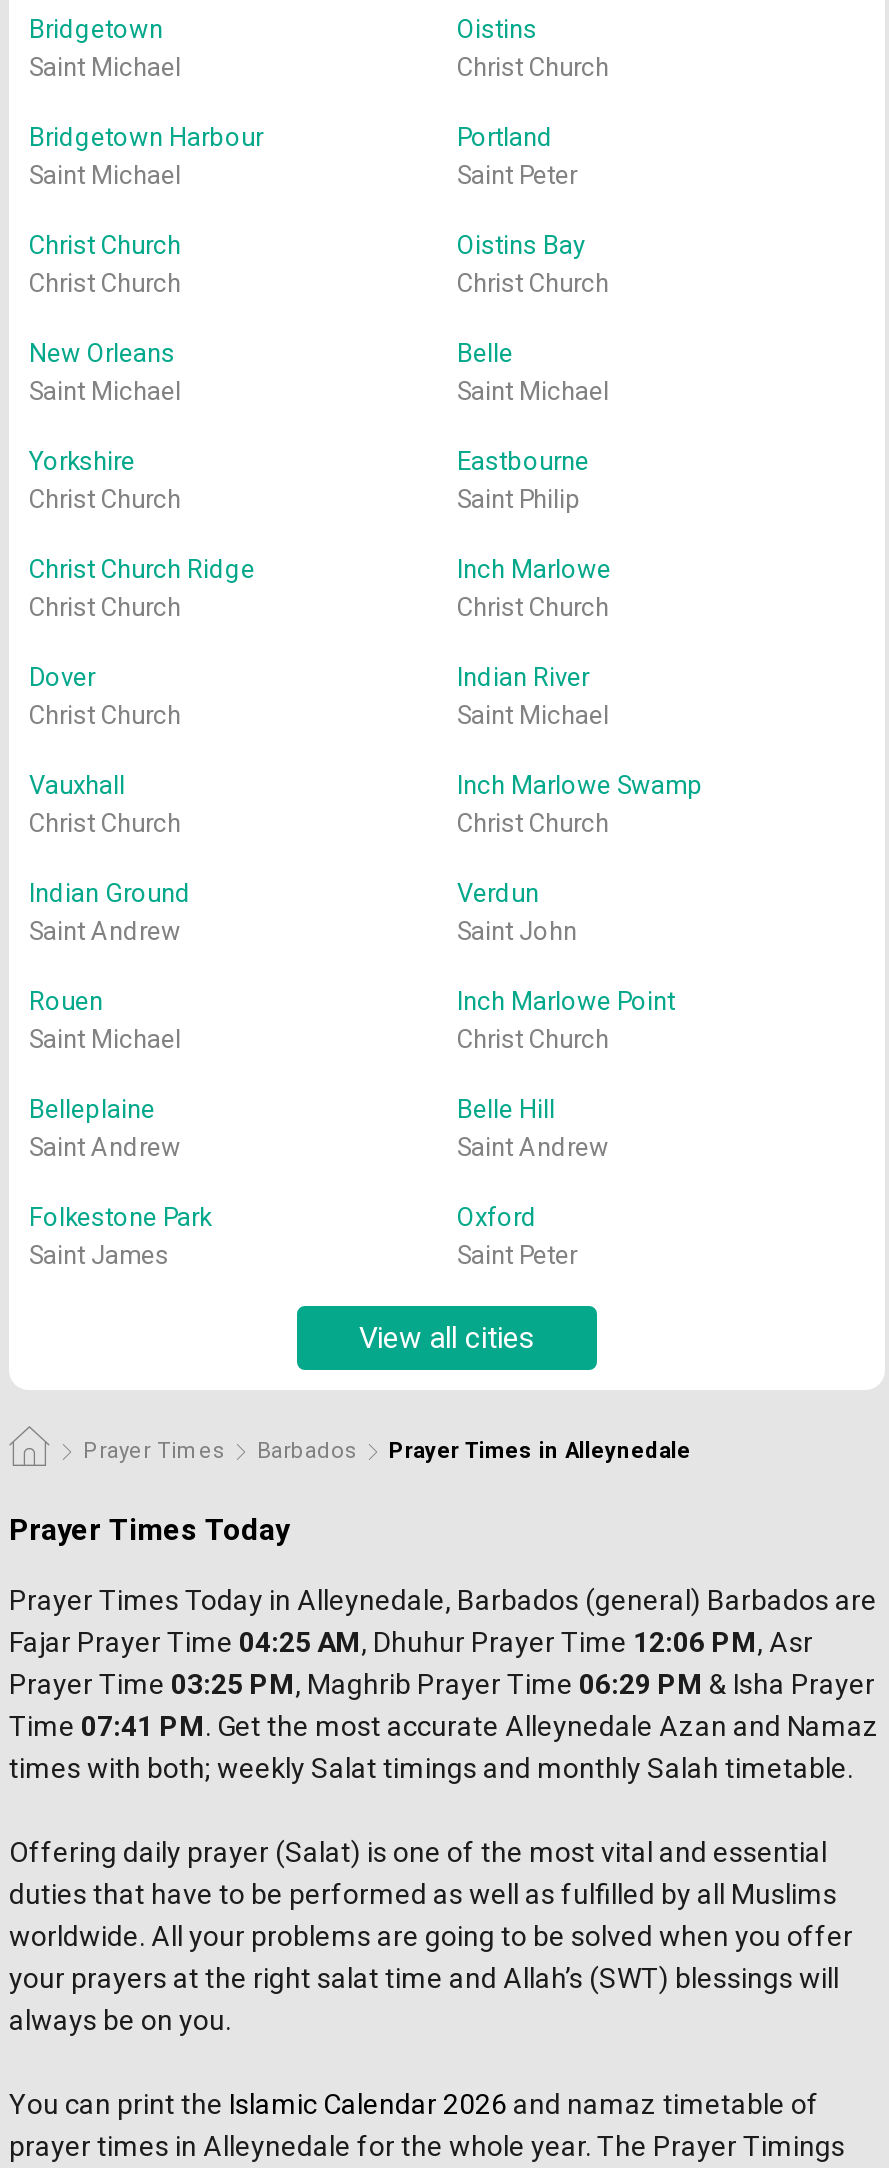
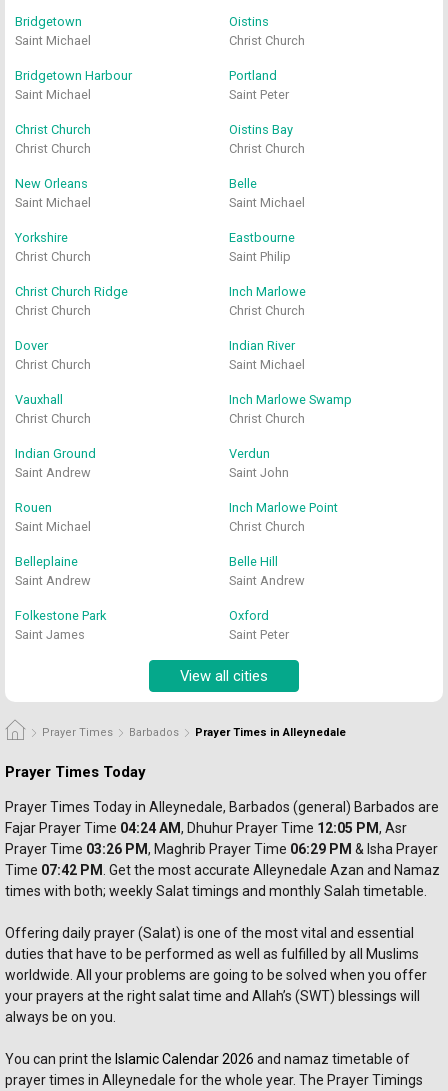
[9,1626,757,1658] Fajar Prayer Time 04:25 AM, Dhuhur Prayer Time 12:06 PM -> [5,820,379,836] Fajar Prayer Time 04:24 AM, Dhuhur Prayer Time 12:05 PM
[9,1668,875,1700] Prayer Time 03:25 PM, Maghrib Prayer Time 06:29 PM & Isha Prayer -> [5,841,438,857] Prayer Time 03:26 PM, Maghrib Prayer Time 06:29 PM & Isha Prayer
[9,1710,879,1742] Time 07:41 PM. Get the most accurate Alleynedale Azan and Namaz -> [5,862,440,878] Time 07:42 PM. Get the most accurate Alleynedale Azan and Namaz

